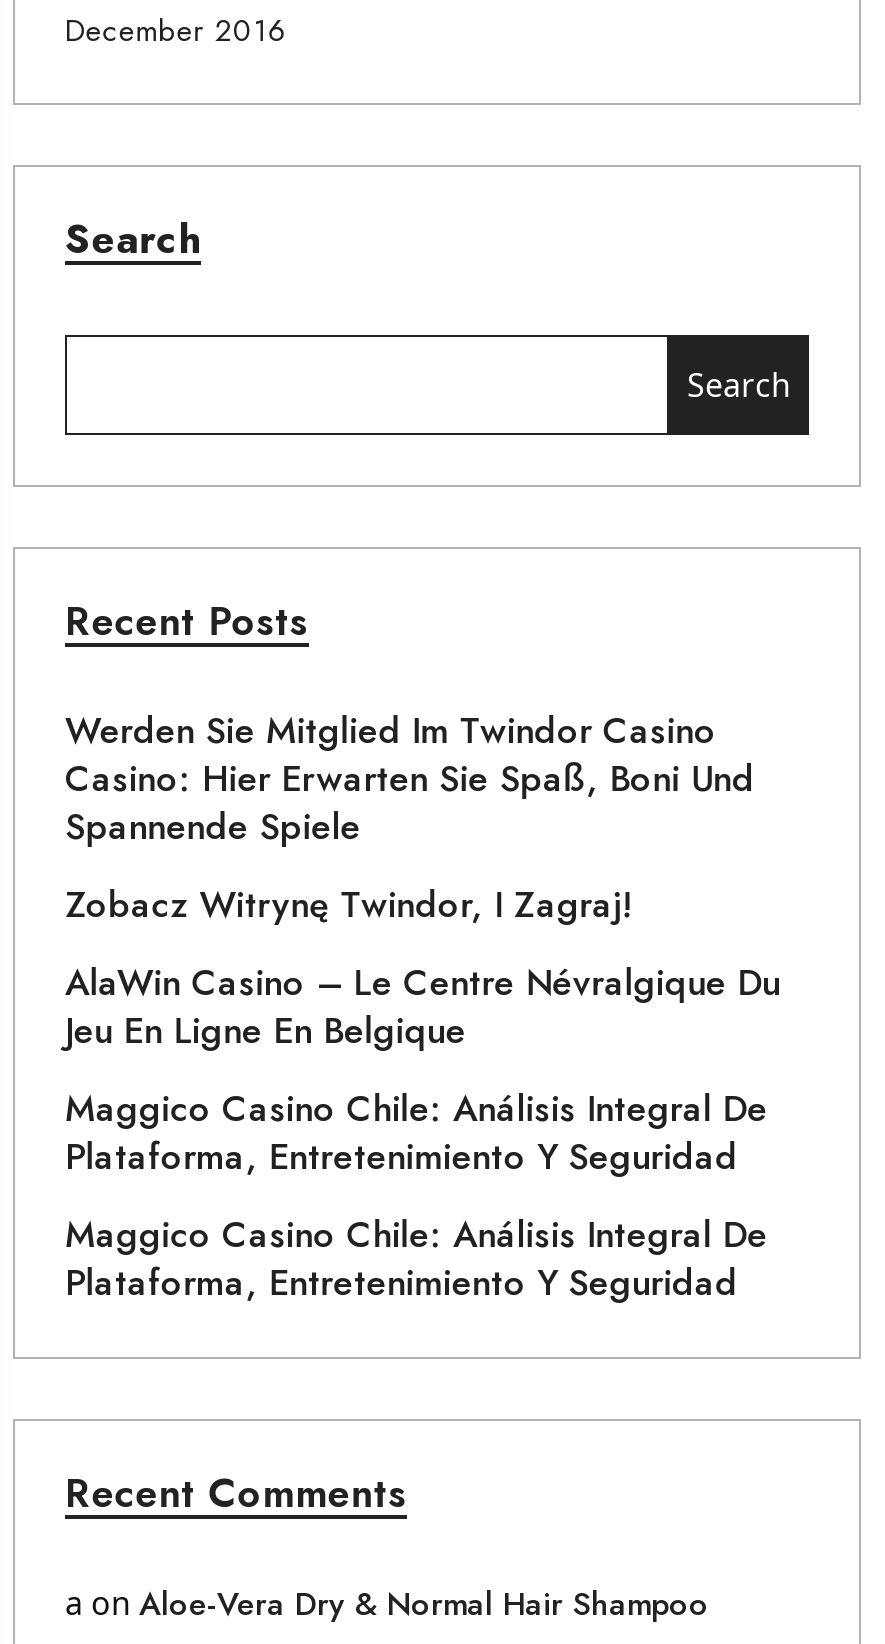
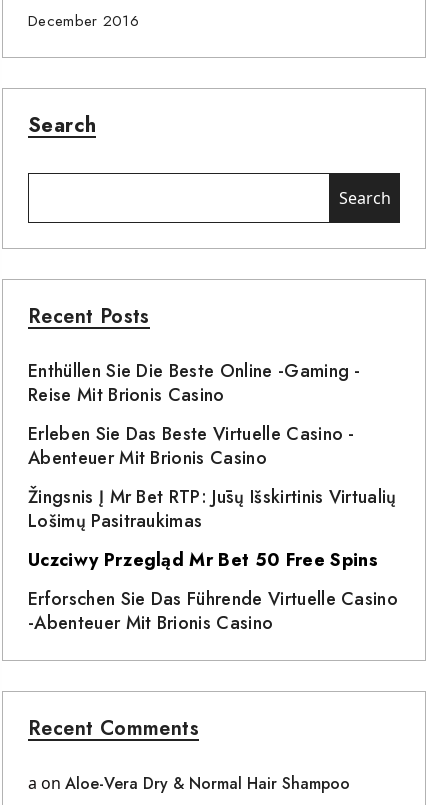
[65,705,755,853] Werden Sie Mitglied Im Twindor Casino | Casino: Hier Erwarten Sie Spaß, Boni Und | Spannende Spiele -> [28,358,361,408] Enthüllen Sie Die Beste Online -Gaming - | Reise Mit Brionis Casino
[65,879,634,931] Zobacz Witrynę Twindor, I Zagraj! -> [28,421,355,471] Erleben Sie Das Beste Virtuelle Casino - | Abenteuer Mit Brionis Casino
[65,957,781,1057] AlaWin Casino – Le Centre Névralgique Du | Jeu En Ligne En Belgique -> [28,484,397,534] Žingsnis Į Mr Bet RTP: Jūsų Išskirtinis Virtualių | Lošimų Pasitraukimas
[65,1083,768,1183] Maggico Casino Chile: Análisis Integral De | Plataforma, Entretenimiento Y Seguridad -> [28,547,378,573] Uczciwy Przegląd Mr Bet 50 Free Spins
[65,1209,768,1309] Maggico Casino Chile: Análisis Integral De | Plataforma, Entretenimiento Y Seguridad -> [28,586,398,636] Erforschen Sie Das Führende Virtuelle Casino | -Abenteuer Mit Brionis Casino

